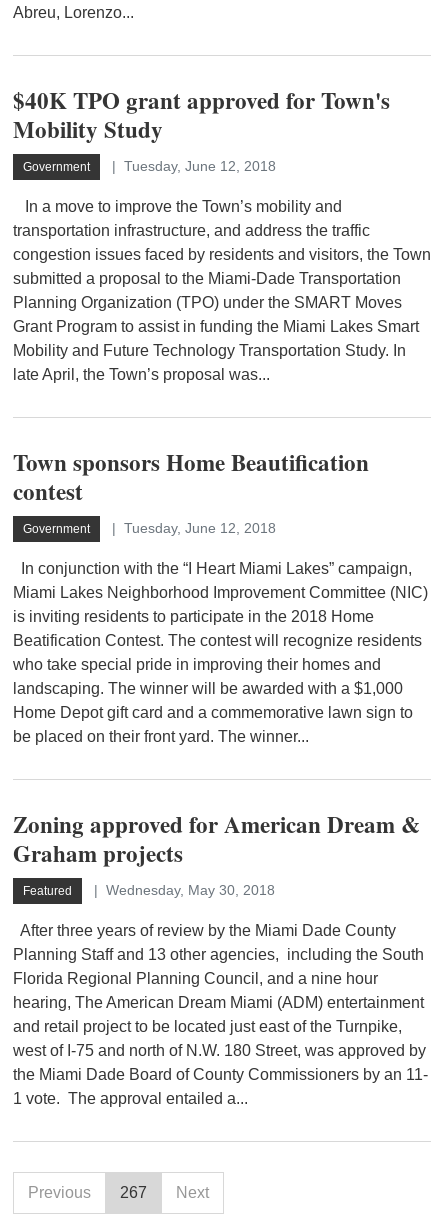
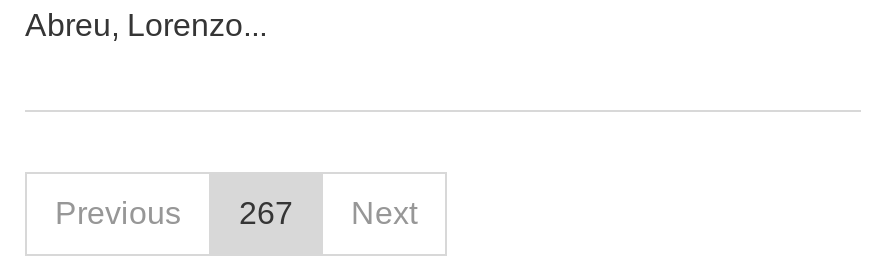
[13,83,431,1107] $40K TPO grant approved for Town's | Mobility Study | Government | Tuesday, June 12, 2018 | In a move to improve the Town’s mobility and | transportation infrastructure, and address the traffic | congestion issues faced by residents and visitors, the Town | submitted a proposal to the Miami-Dade Transportation | Planning Organization (TPO) under the SMART Moves | Grant Program to assist in funding the Miami Lakes Smart | Mobility and Future Technology Transportation Study. In | late April, the Town’s proposal was... | Town sponsors Home Beautification | contest | Government | Tuesday, June 12, 2018 | In conjunction with the “I Heart Miami Lakes” campaign, | Miami Lakes Neighborhood Improvement Committee (NIC) | is inviting residents to participate in the 2018 Home | Beatification Contest. The contest will recognize residents | who take special pride in improving their homes and | landscaping. The winner will be awarded with a $1,000 | Home Depot gift card and a commemorative lawn sign to | be placed on their front yard. The winner... | Zoning approved for American Dream & | Graham projects | Featured | Wednesday, May 30, 2018 | After three years of review by the Miami Dade County | Planning Staff and 13 other agencies, including the South | Florida Regional Planning Council, and a nine hour | hearing, The American Dream Miami (ADM) entertainment | and retail project to be located just east of the Turnpike, | west of I-75 and north of N.W. 180 Street, was approved by | the Miami Dade Board of County Commissioners by an 11- | 1 vote. The approval entailed a... -> none

